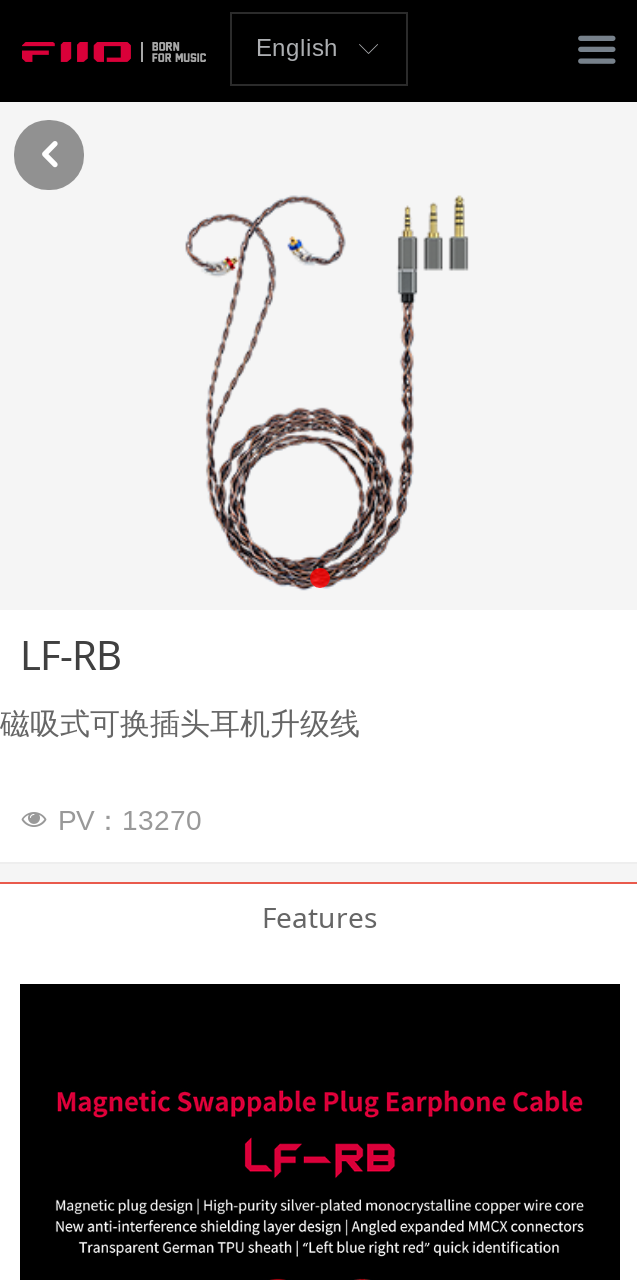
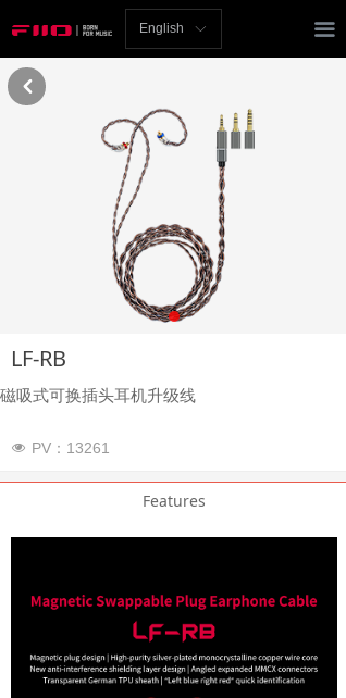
[20,804,202,836] 넶 PV：13270 -> [11,439,110,457] 넶 PV：13261

